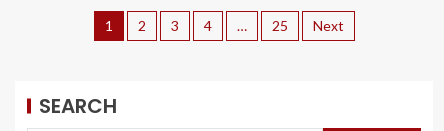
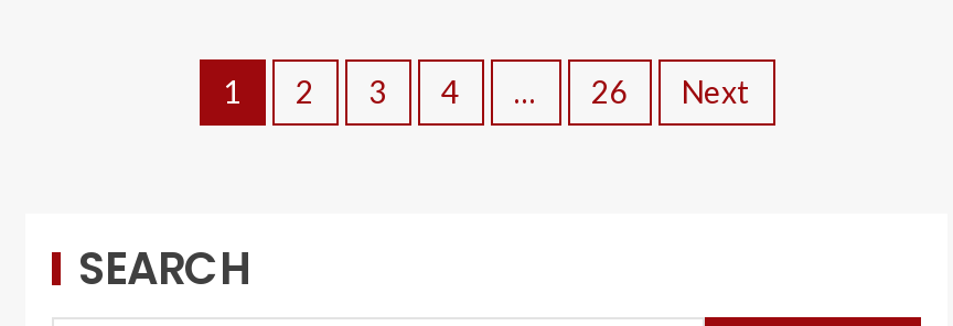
[271,17,287,34] 25 -> [591,73,627,110] 26

